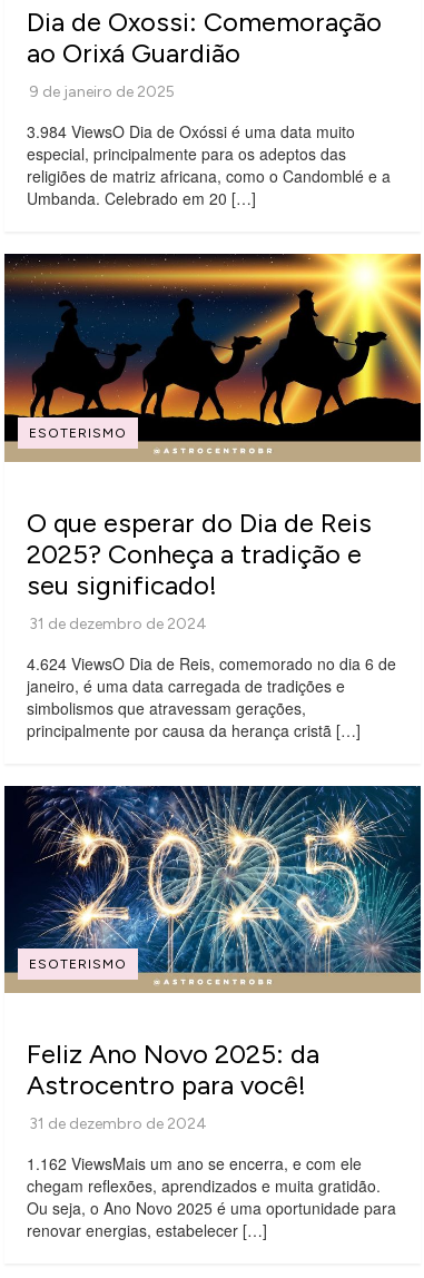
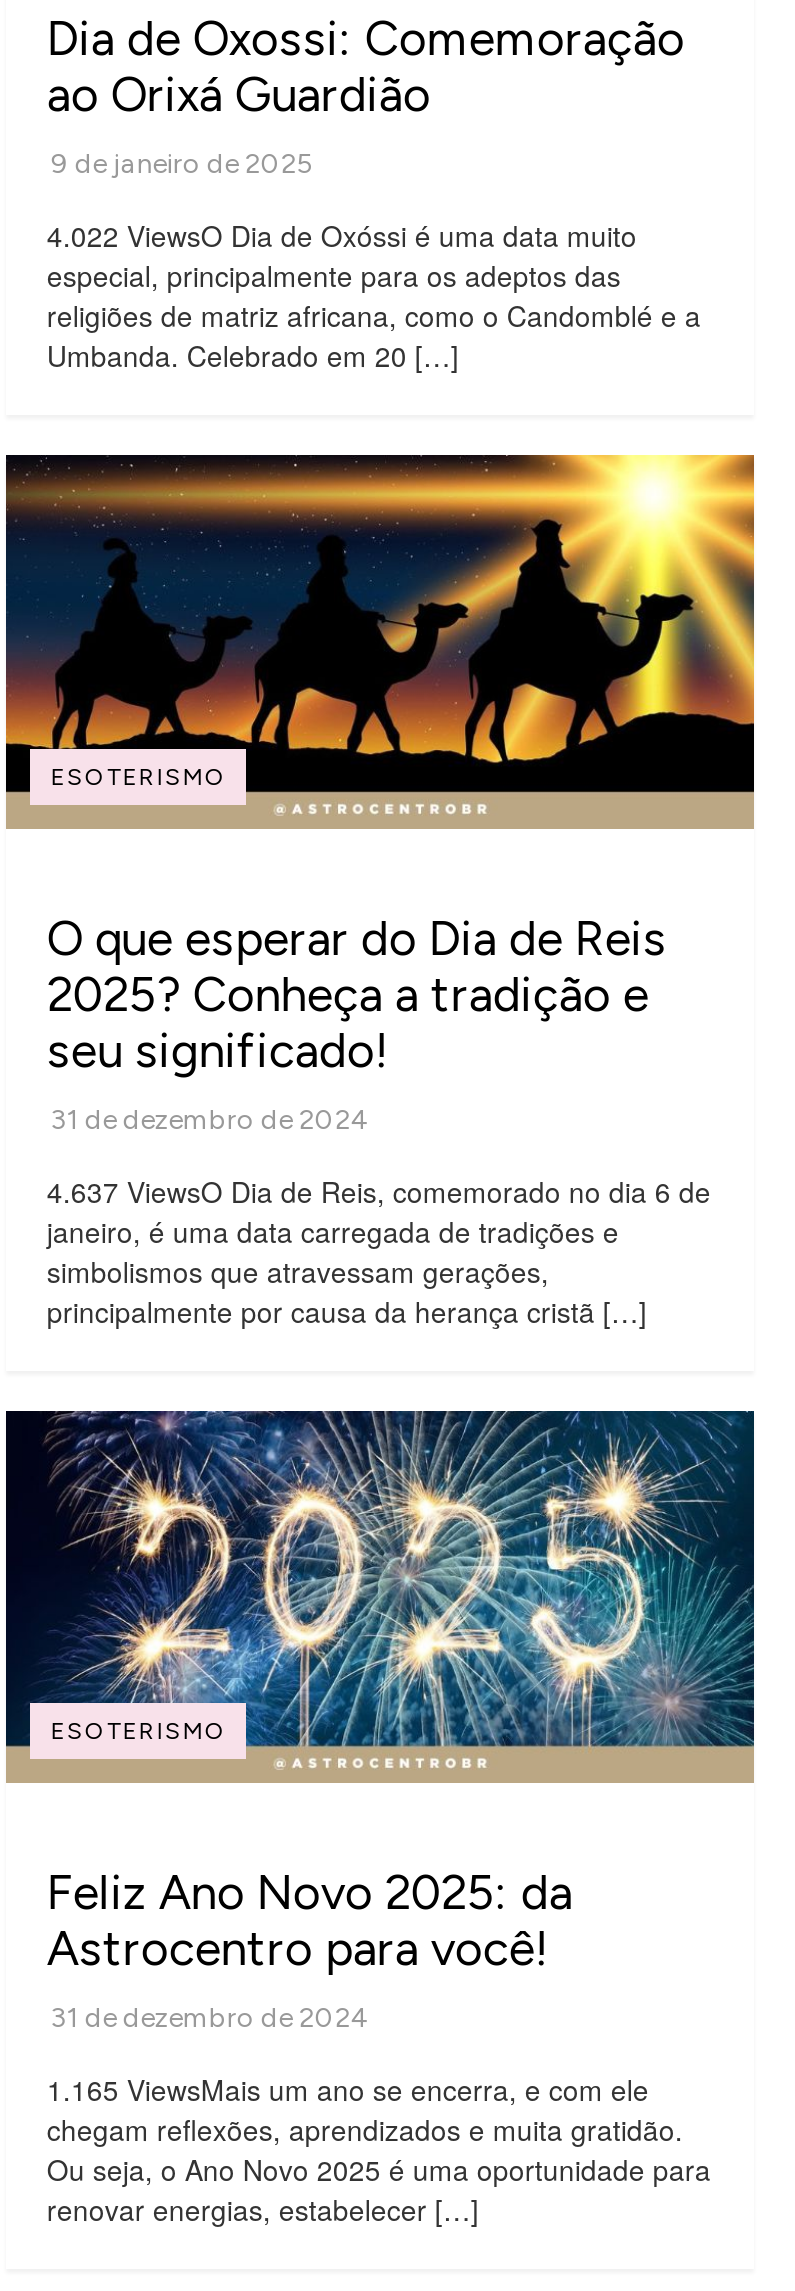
[27,120,355,142] 3.984 ViewsO Dia de Oxóssi é uma data muito -> [47,215,637,255] 4.022 ViewsO Dia de Oxóssi é uma data muito
[27,652,397,674] 4.624 ViewsO Dia de Reis, comemorado no dia 6 de -> [47,1170,711,1210] 4.637 ViewsO Dia de Reis, comemorado no dia 6 de
[27,1152,362,1175] 1.162 ViewsMais um ano se encerra, e com ele -> [47,2069,649,2109] 1.165 ViewsMais um ano se encerra, e com ele

